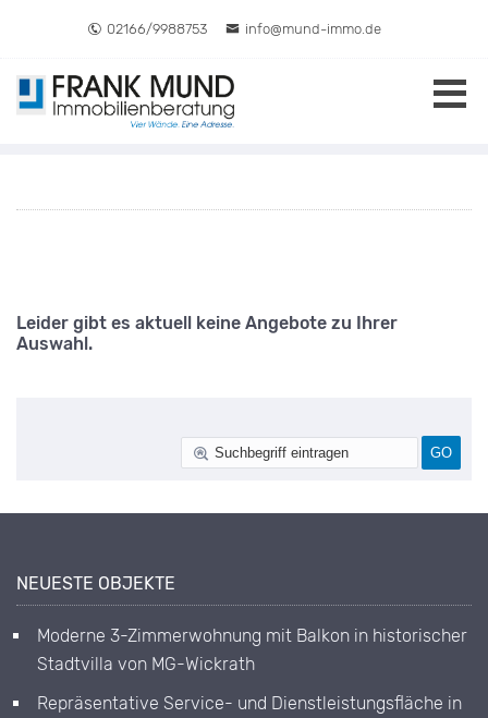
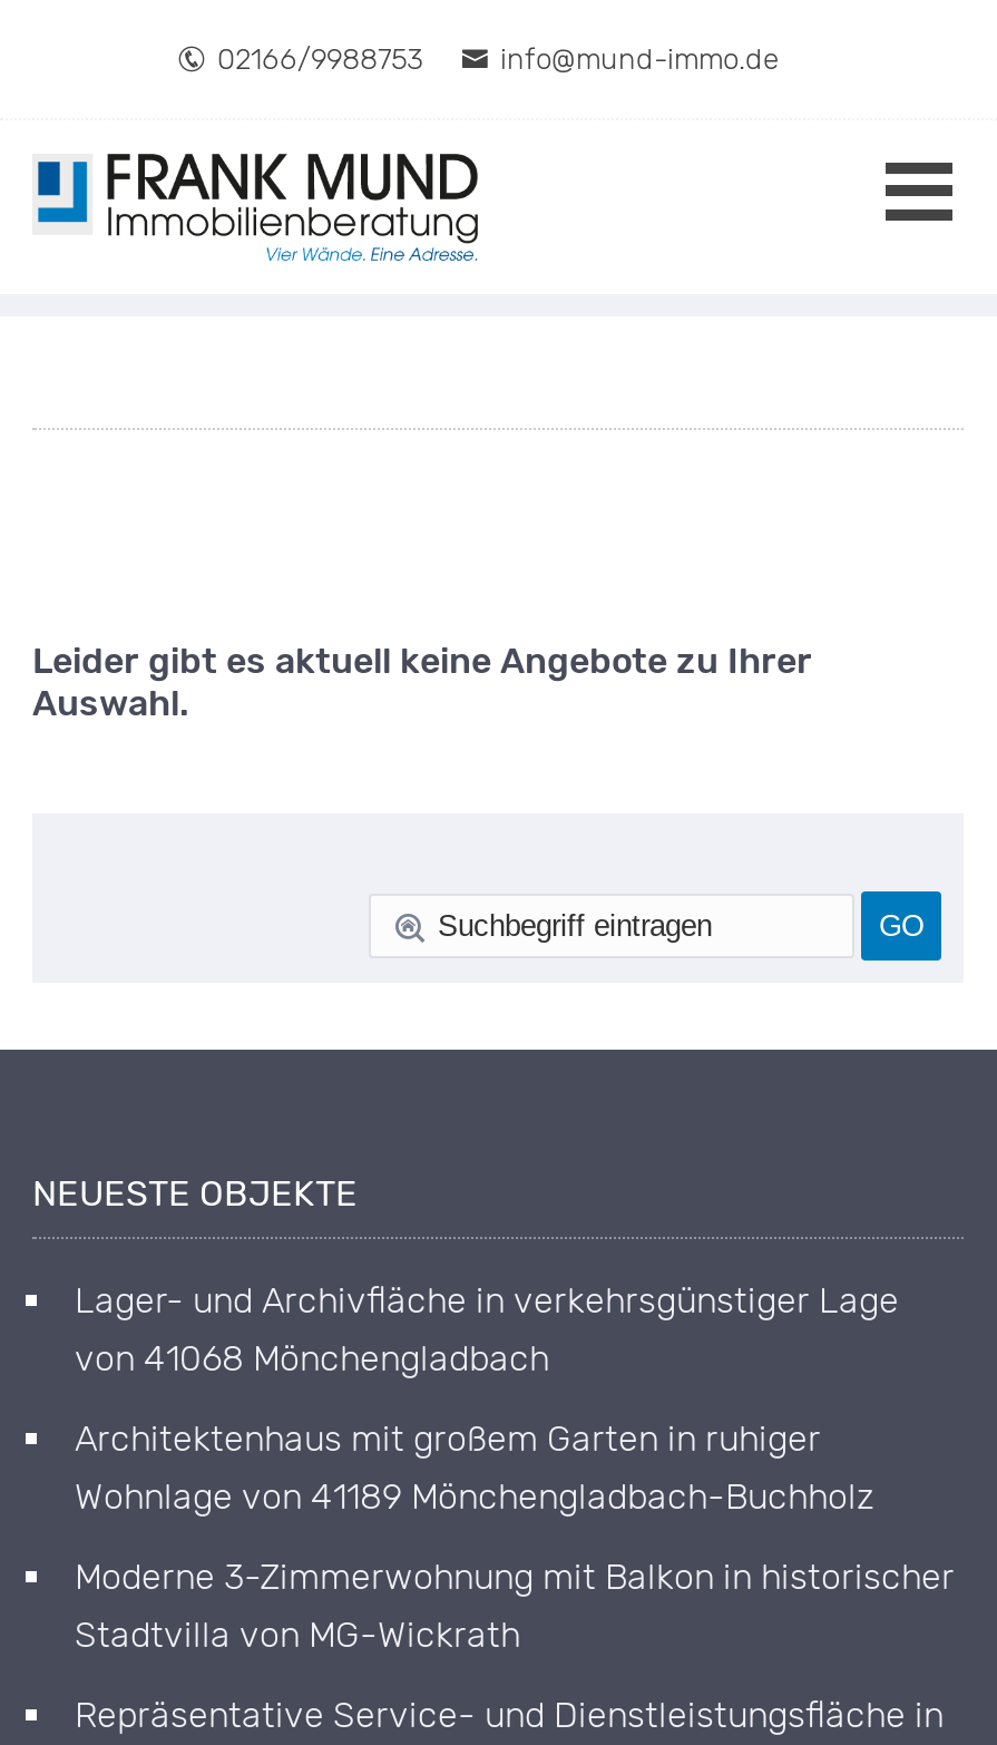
none -> [75,1279,899,1517] Lager- und Archivfläche in verkehrsgünstiger Lage | von 41068 Mönchengladbach | Architektenhaus mit großem Garten in ruhiger | Wohnlage von 41189 Mönchengladbach-Buchholz

